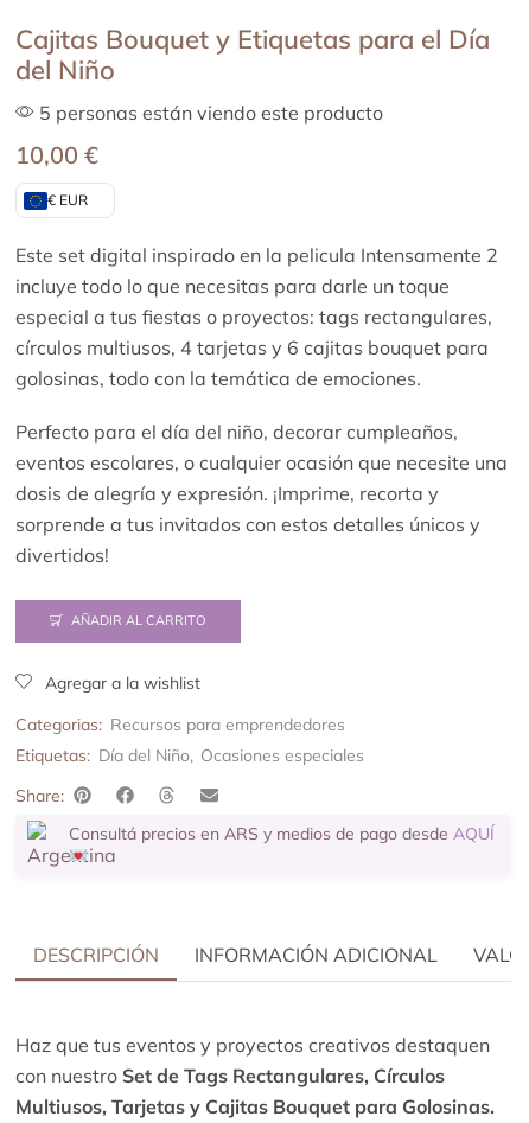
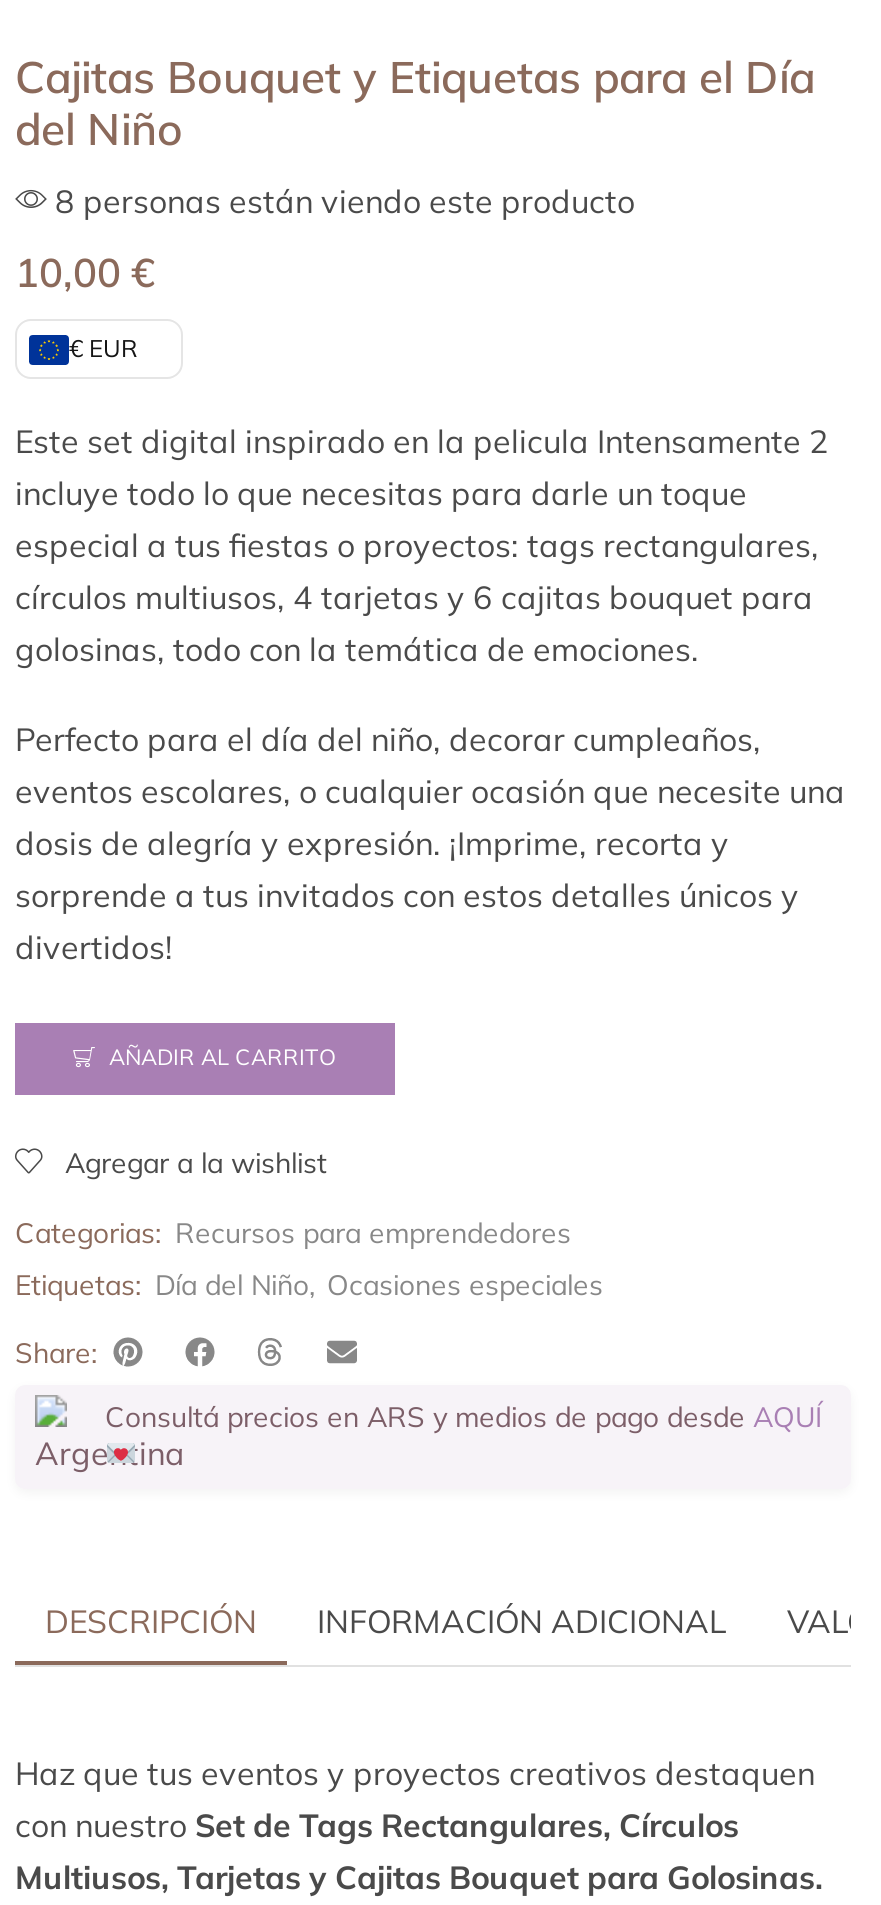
[34,101,383,125] 5 personas están viendo este producto -> [47,181,635,221] 8 personas están viendo este producto

